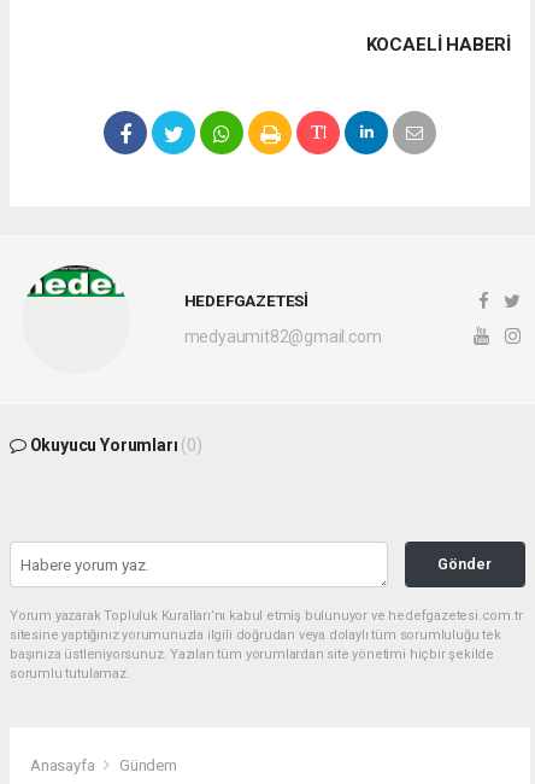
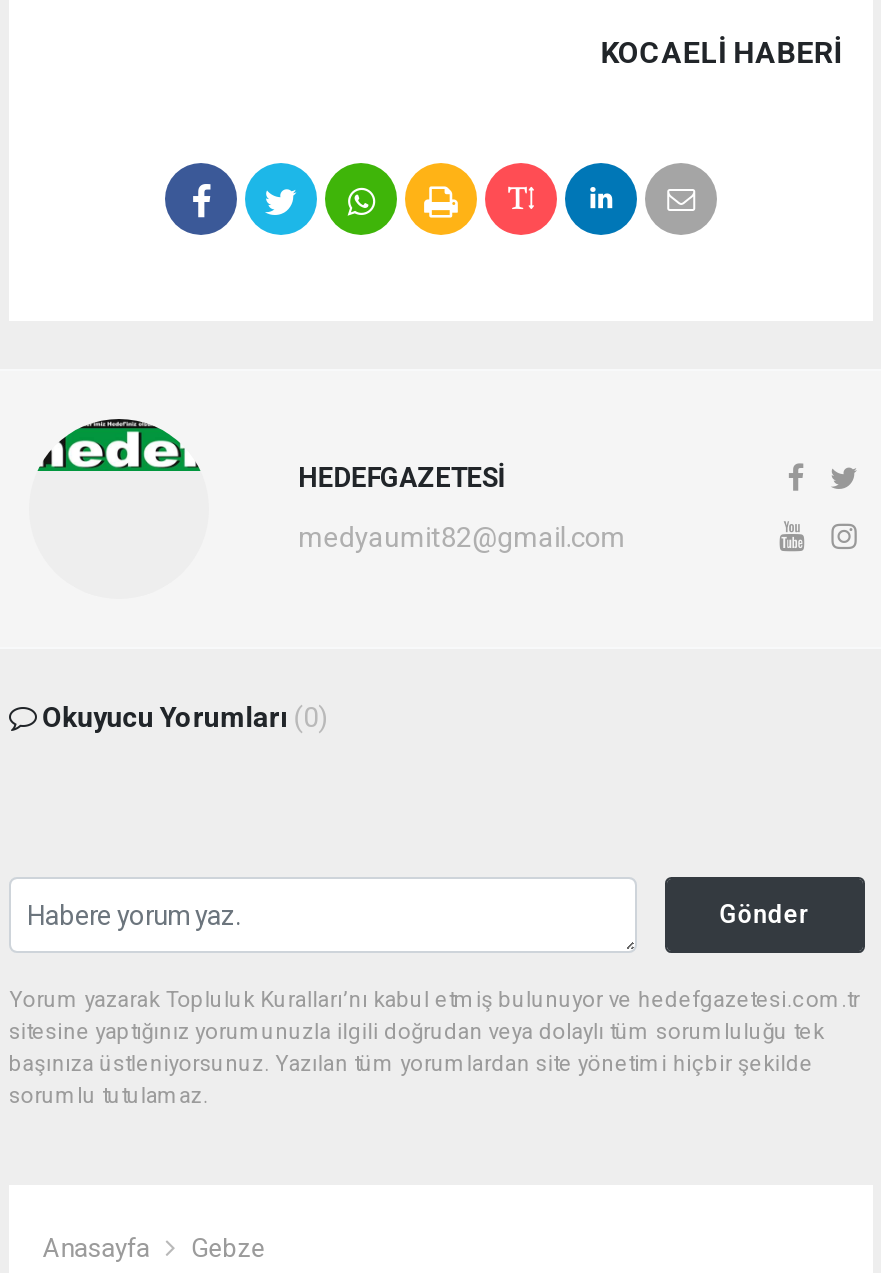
[119,756,177,775] Gündem -> [191,1233,265,1263] Gebze

